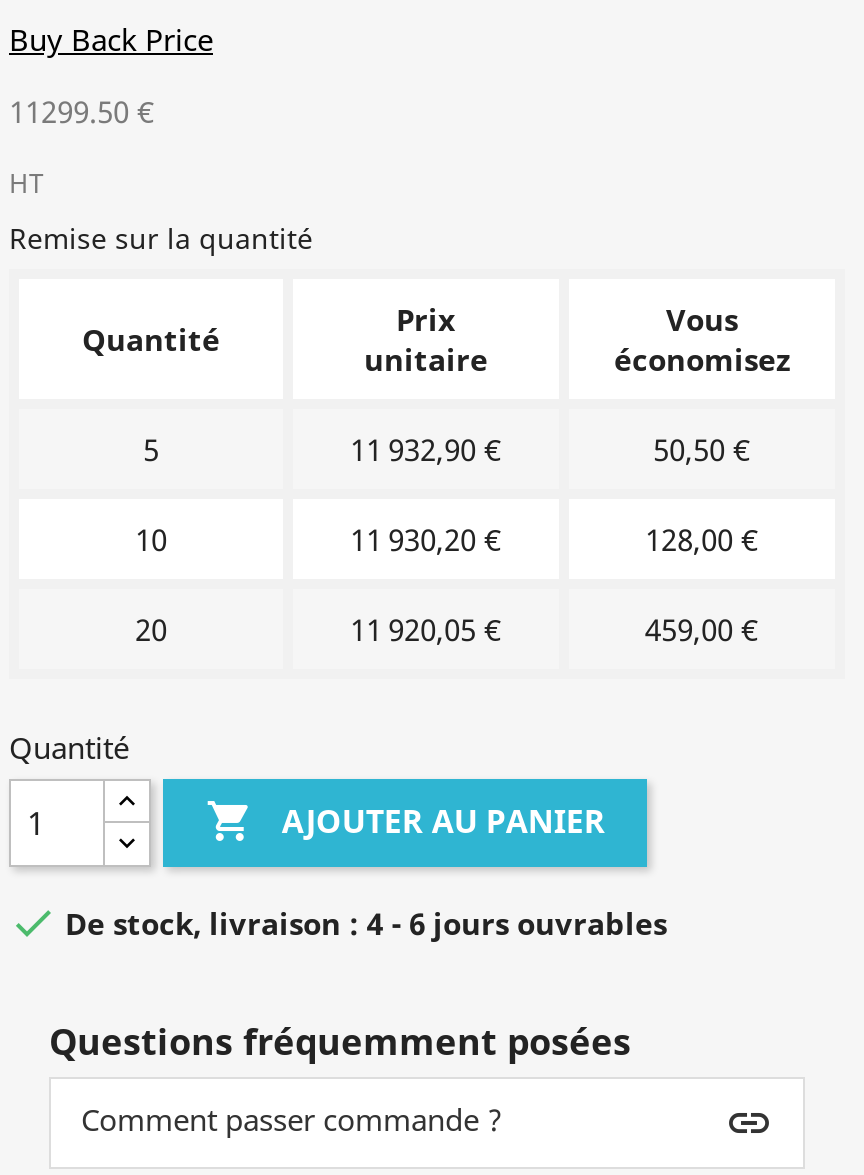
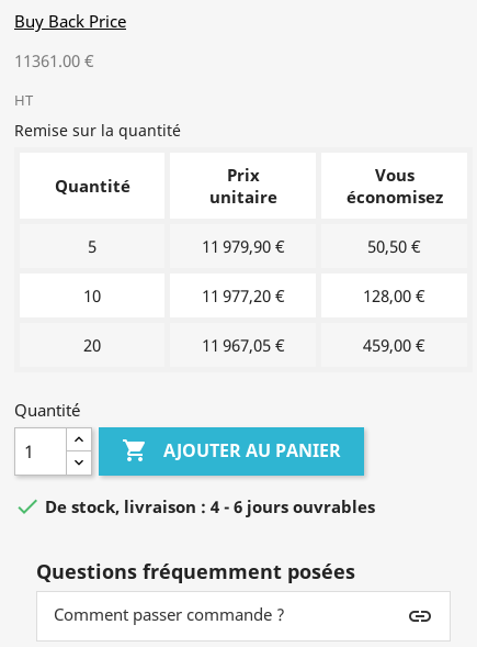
[9,91,155,131] 11299.50 € -> [14,49,94,71] 11361.00 €
[350,429,502,469] 11 932,90 € -> [201,235,285,257] 11 979,90 €
[350,519,502,559] 11 930,20 € -> [201,285,285,306] 11 977,20 €
[350,609,502,649] 11 920,05 € -> [201,334,285,356] 11 967,05 €

